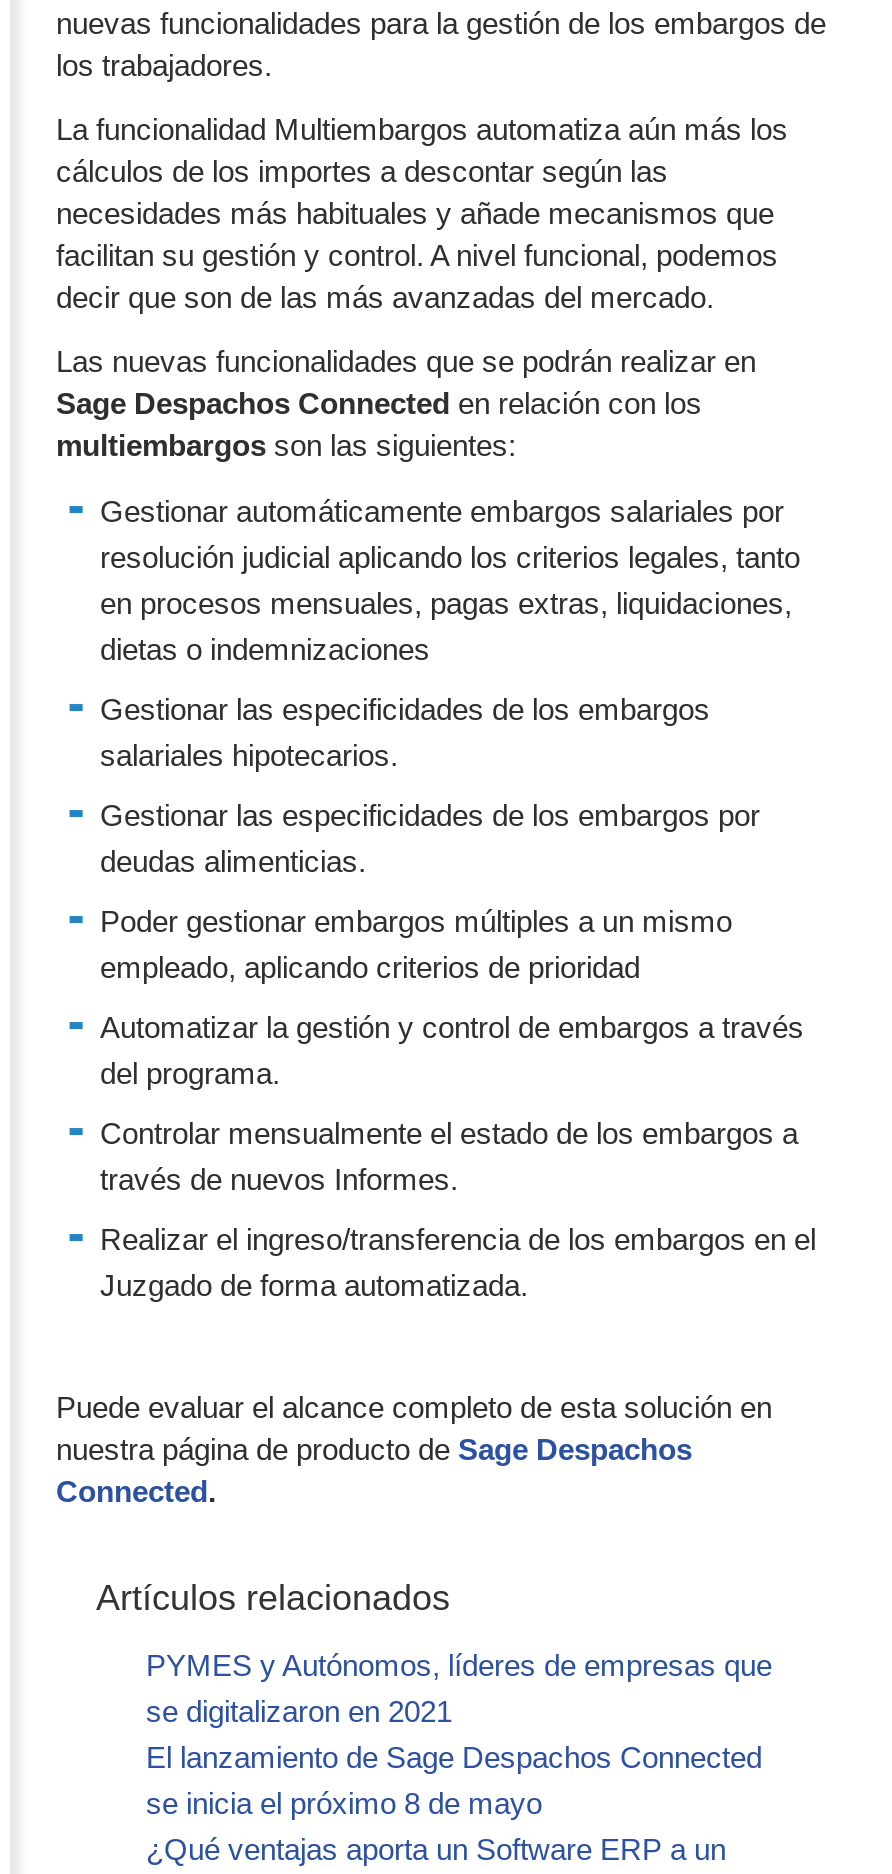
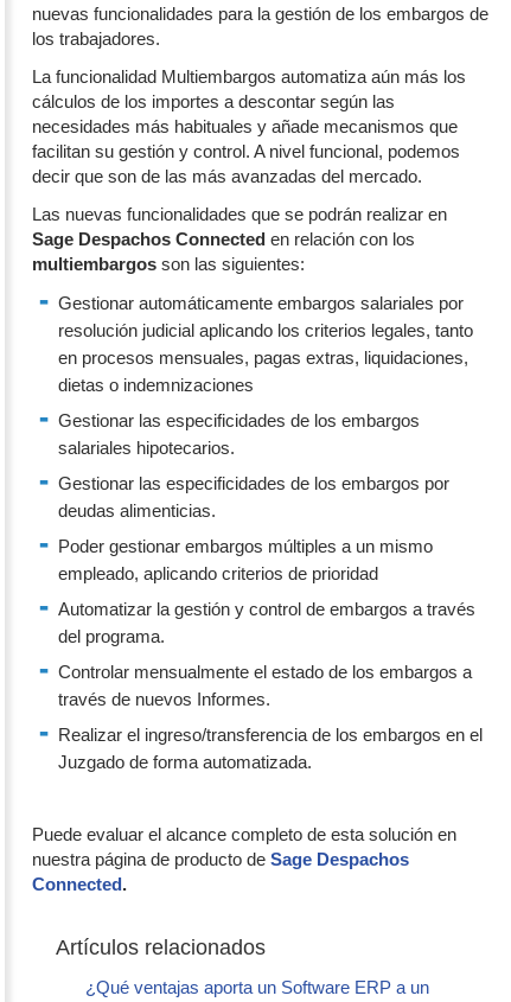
[146,1648,772,1820] PYMES y Autónomos, líderes de empresas que | se digitalizaron en 2021 | El lanzamiento de Sage Despachos Connected | se inicia el próximo 8 de mayo -> none

